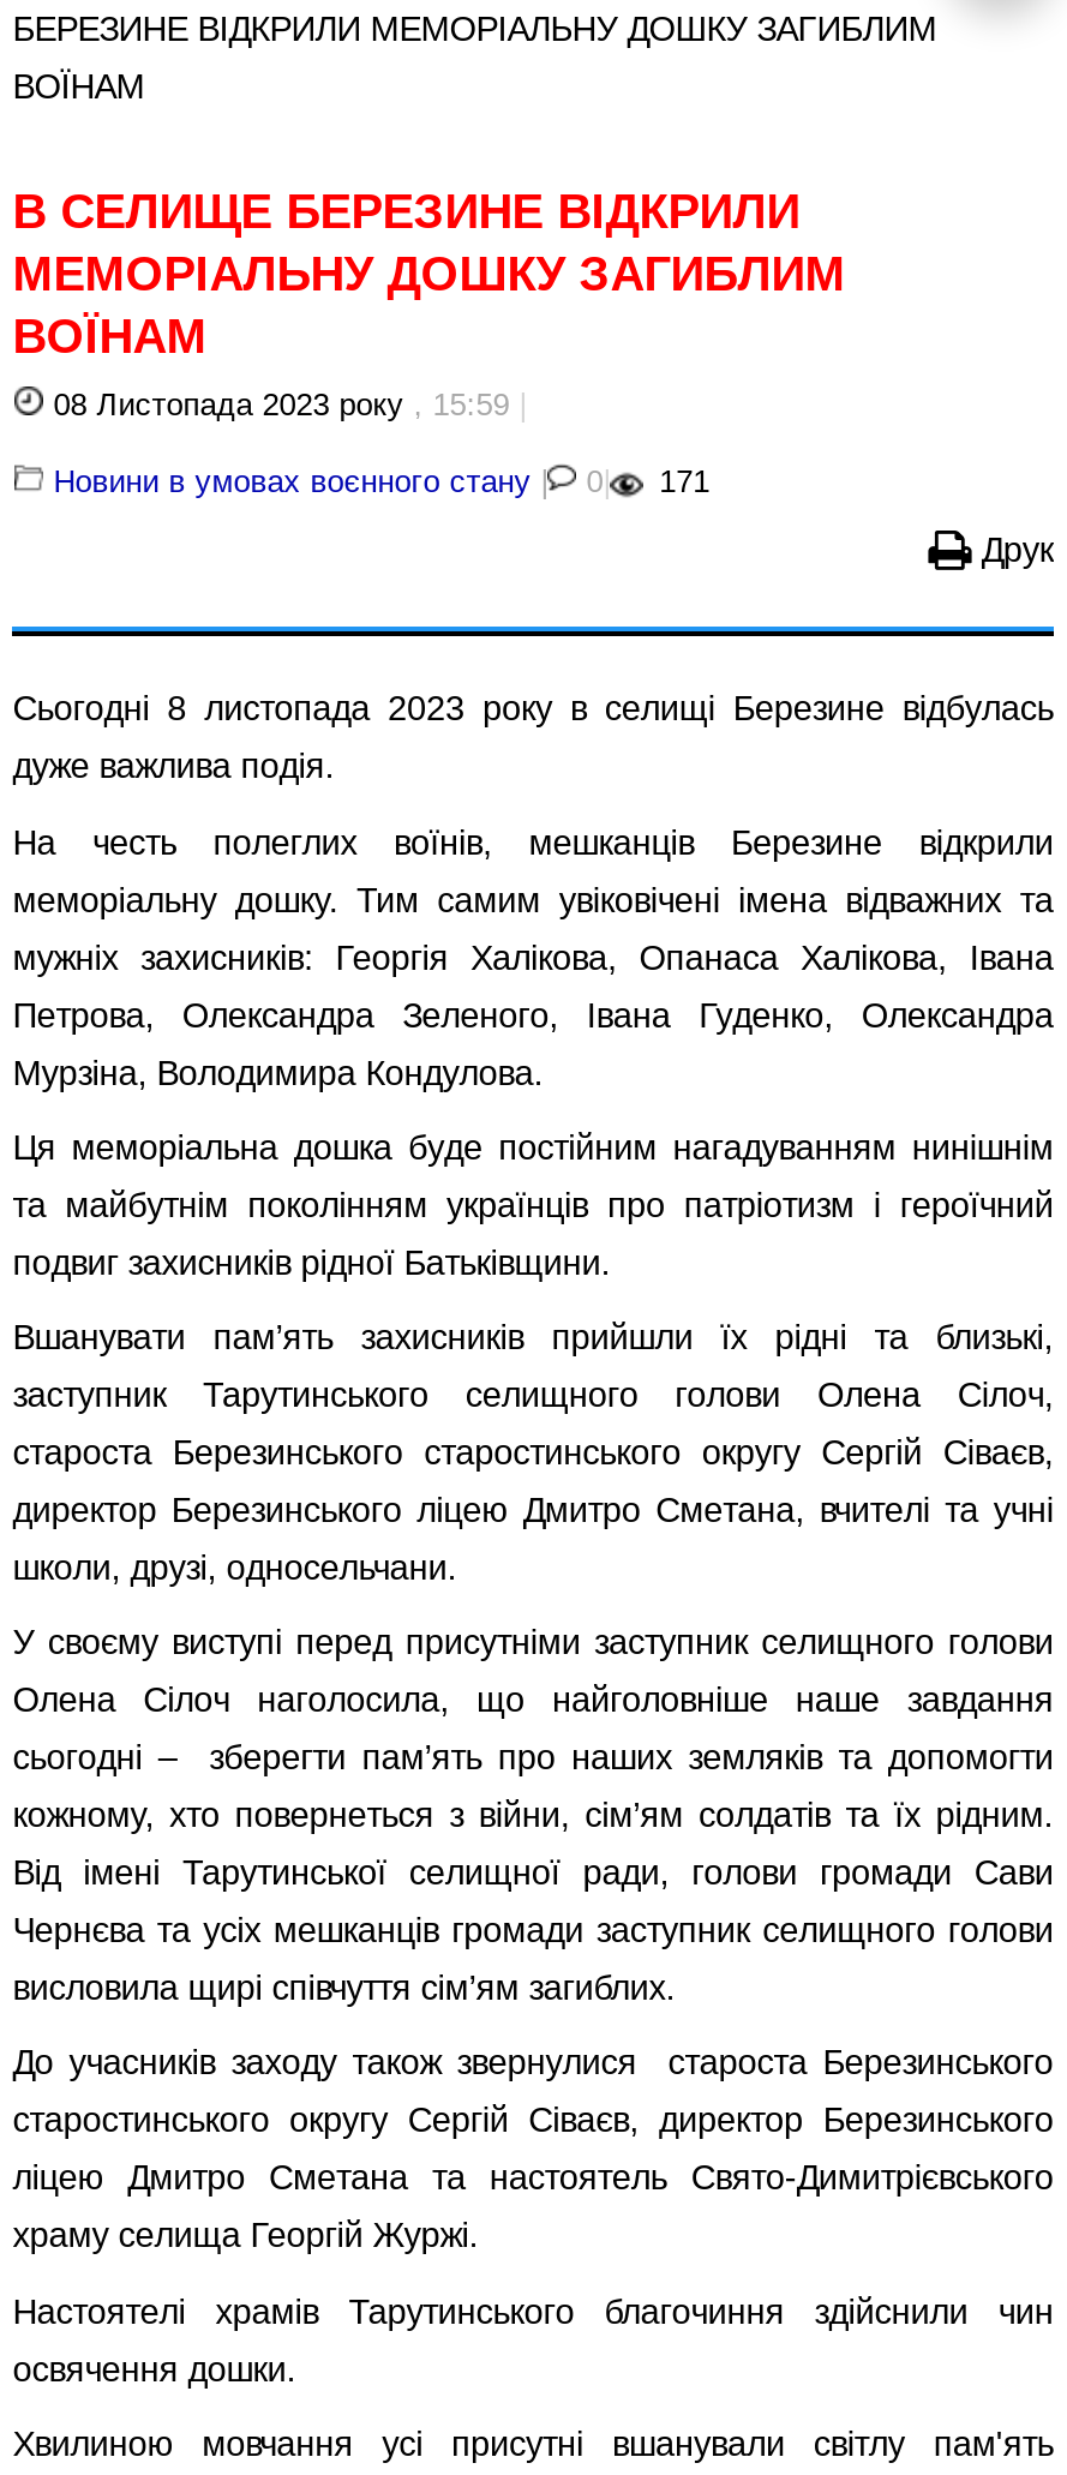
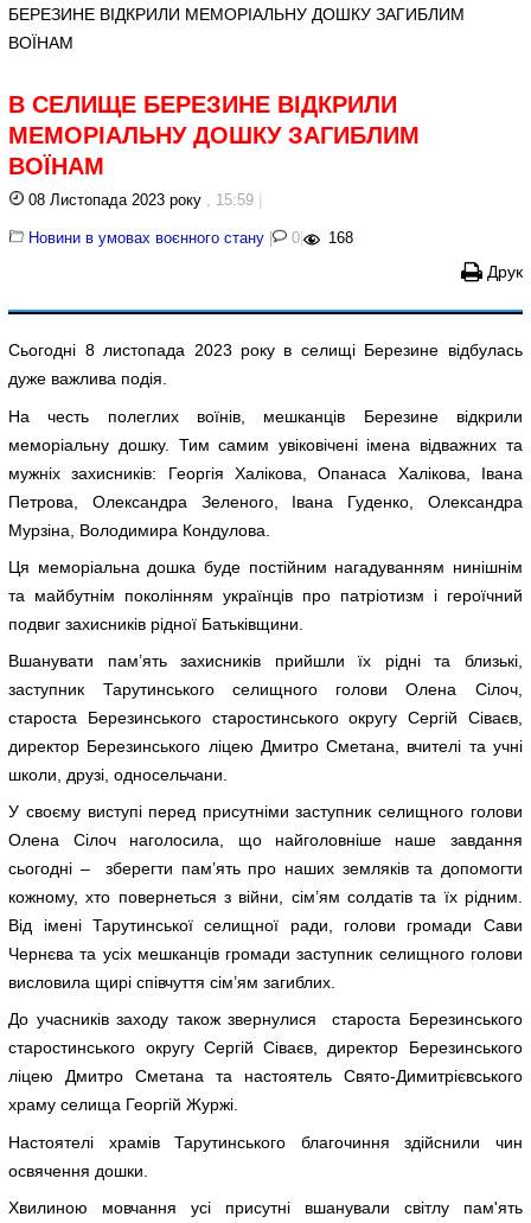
[659,464,710,500] 171 -> [328,229,353,247] 168

